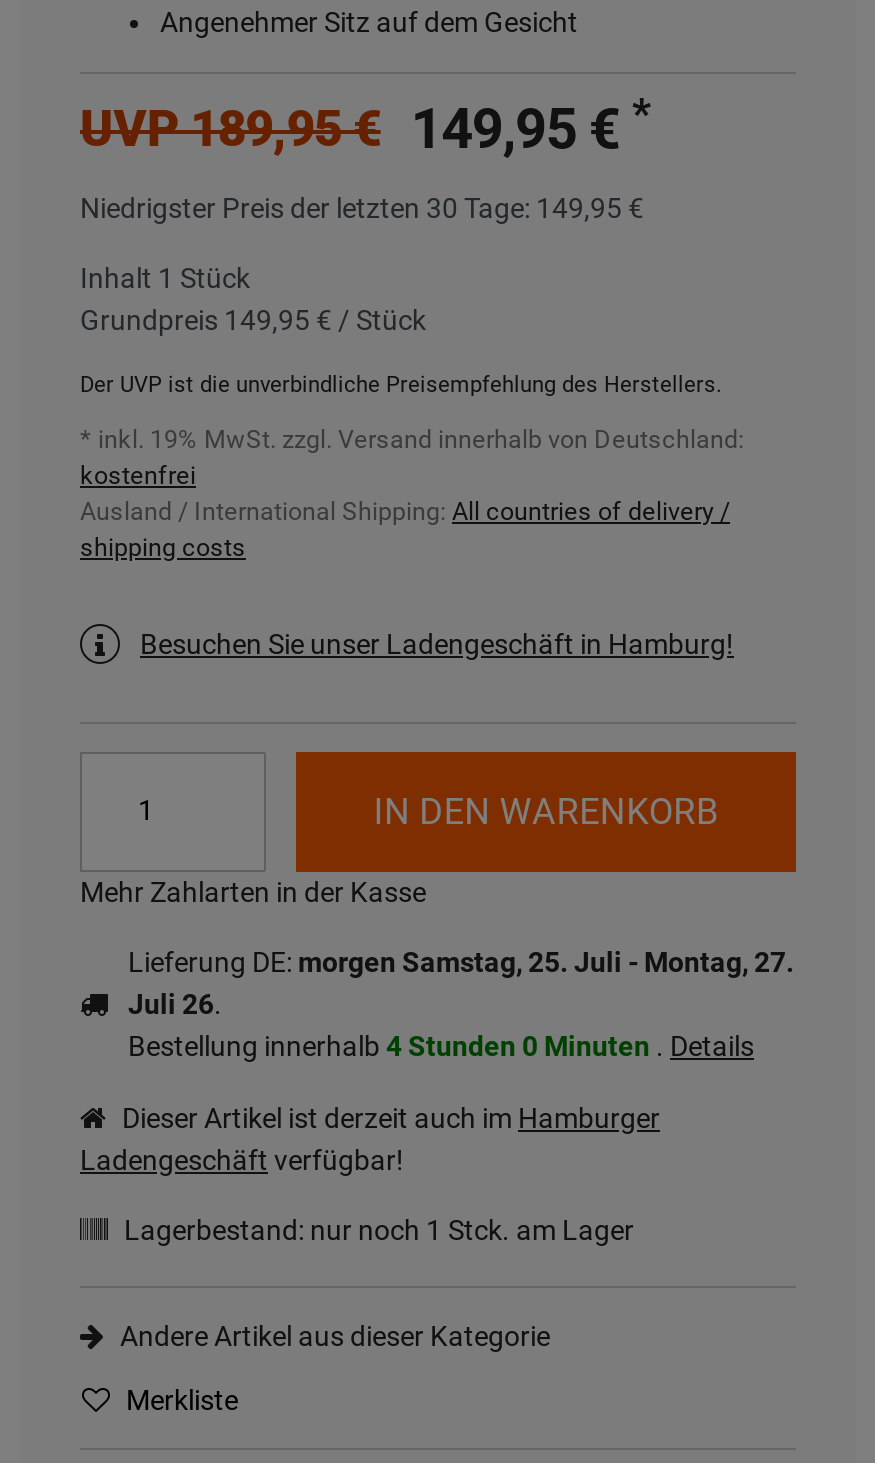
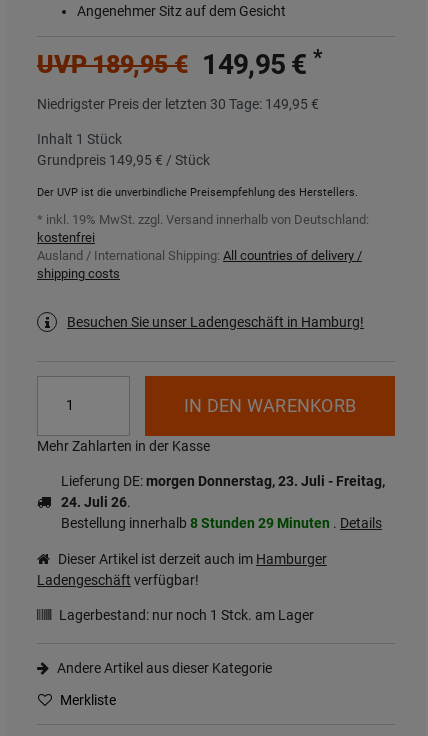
[128,945,794,1061] Lieferung DE: morgen Samstag, 25. Juli - Montag, 27. | Juli 26. | Bestellung innerhalb 4 Stunden 0 Minuten . Details -> [61,473,385,531] Lieferung DE: morgen Donnerstag, 23. Juli - Freitag, | 24. Juli 26. | Bestellung innerhalb 8 Stunden 29 Minuten . Details

